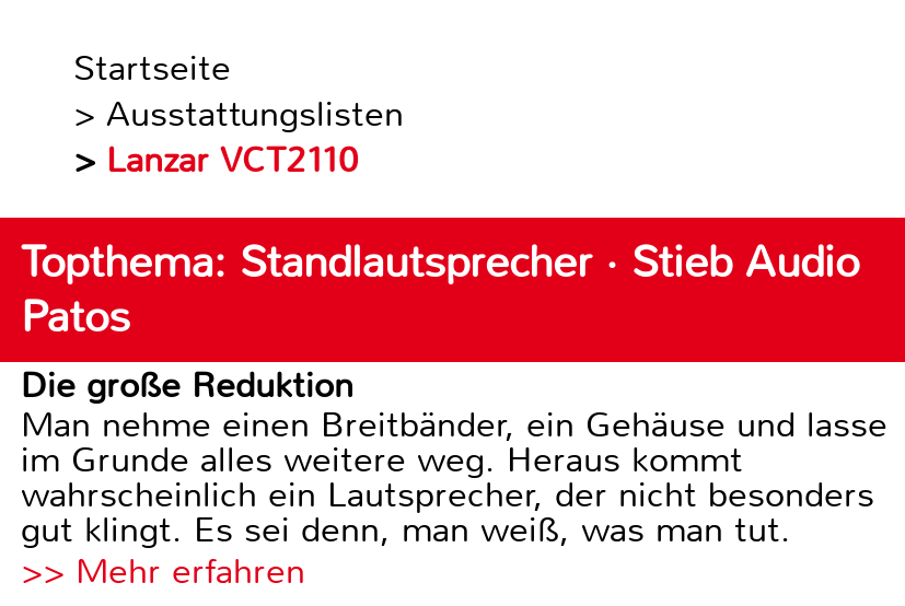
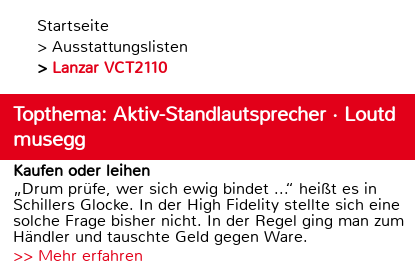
[21,235,887,552] Topthema: Standlautsprecher · Stieb Audio | Patos | Die große Reduktion | Man nehme einen Breitbänder, ein Gehäuse und lasse | im Grunde alles weitere weg. Heraus kommt | wahrscheinlich ein Lautsprecher, der nicht besonders | gut klingt. Es sei denn, man weiß, was man tut. -> [13,102,404,247] Topthema: Aktiv-Standlautsprecher · Loutd | musegg | Kaufen oder leihen | „Drum prüfe, wer sich ewig bindet ...“ heißt es in | Schillers Glocke. In der High Fidelity stellte sich eine | solche Frage bisher nicht. In der Regel ging man zum | Händler und tauschte Geld gegen Ware.

